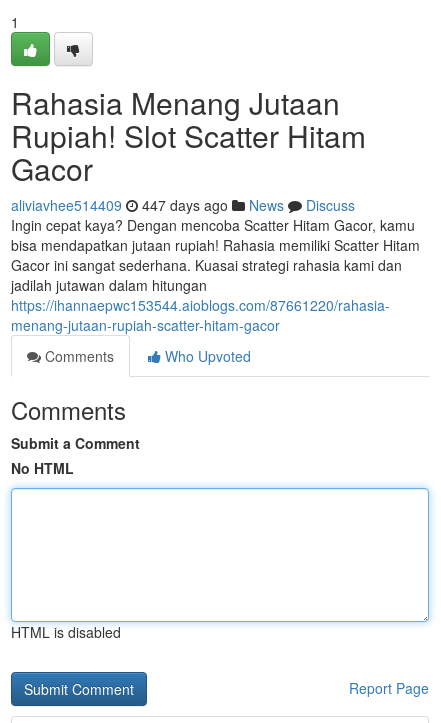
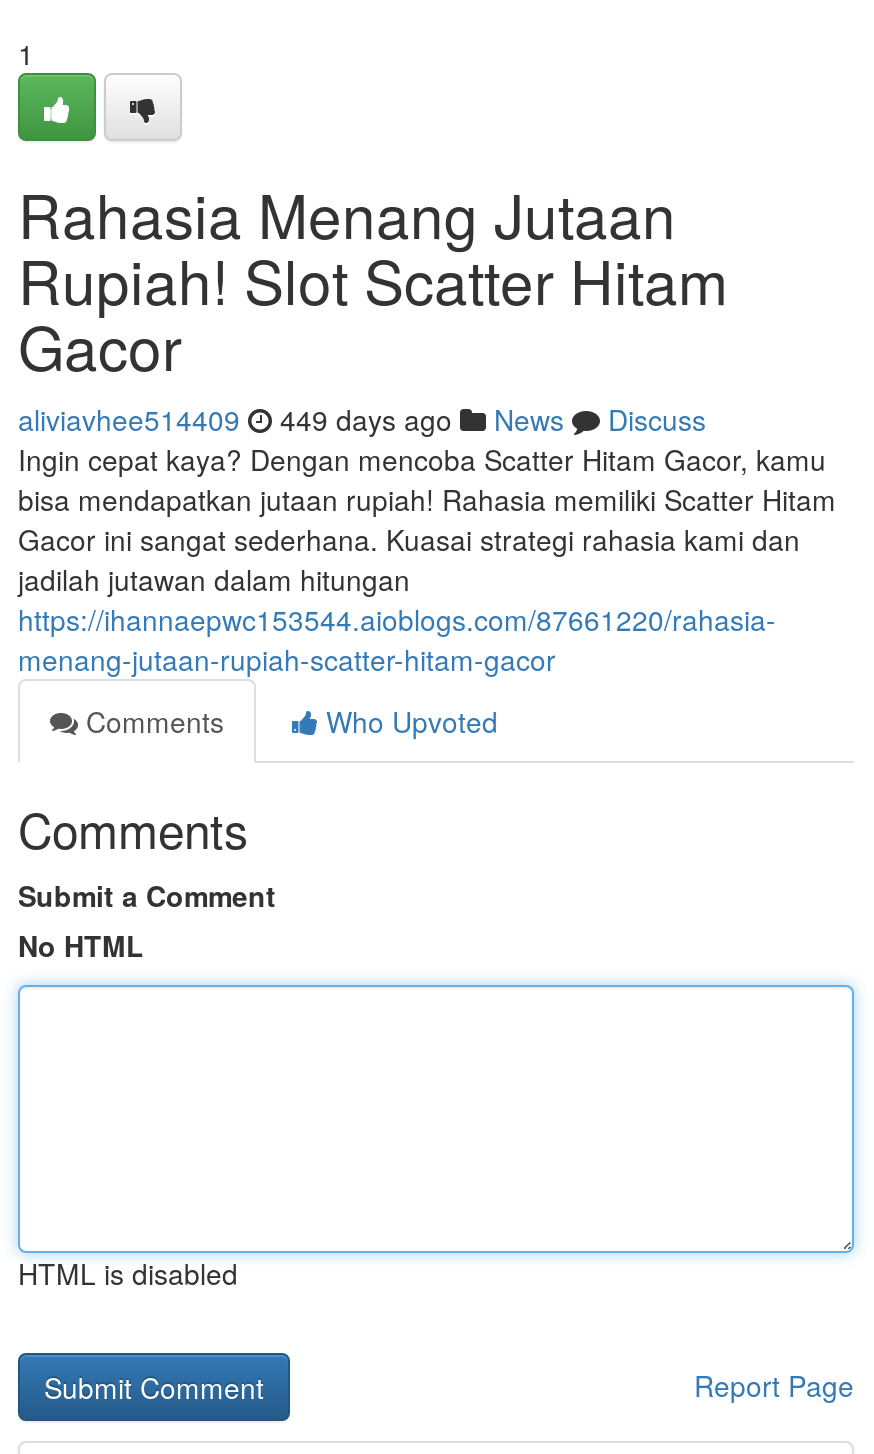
[11,195,355,215] aliviavhee514409 447 days ago News Discuss -> [18,399,706,439] aliviavhee514409 449 days ago News Discuss

